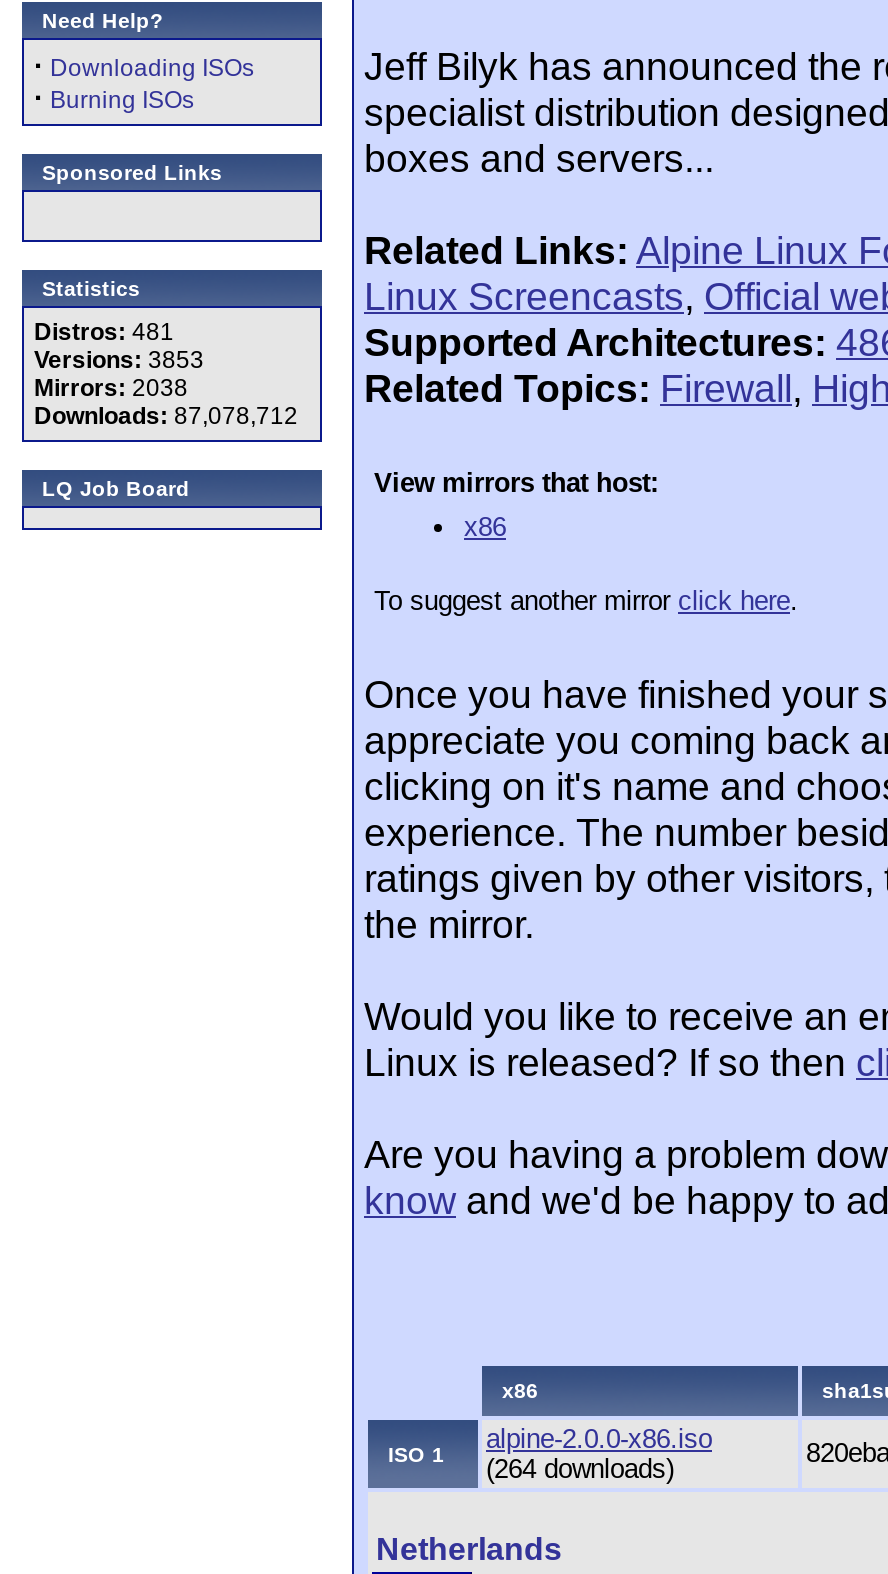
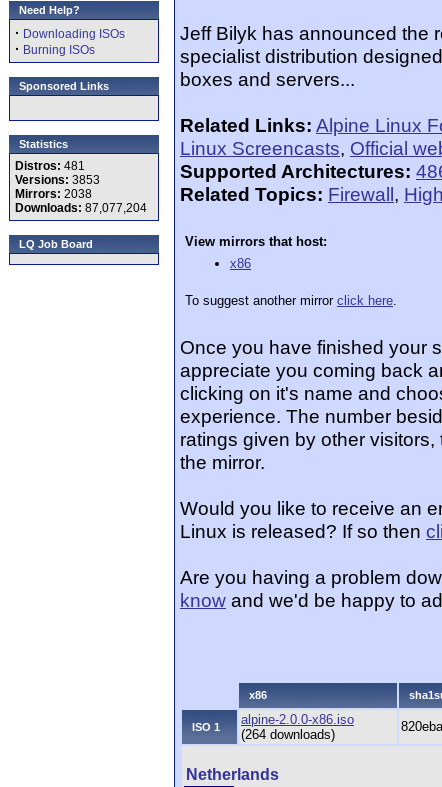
[34,402,298,430] Downloads: 87,078,712 -> [15,201,147,215] Downloads: 87,077,204

